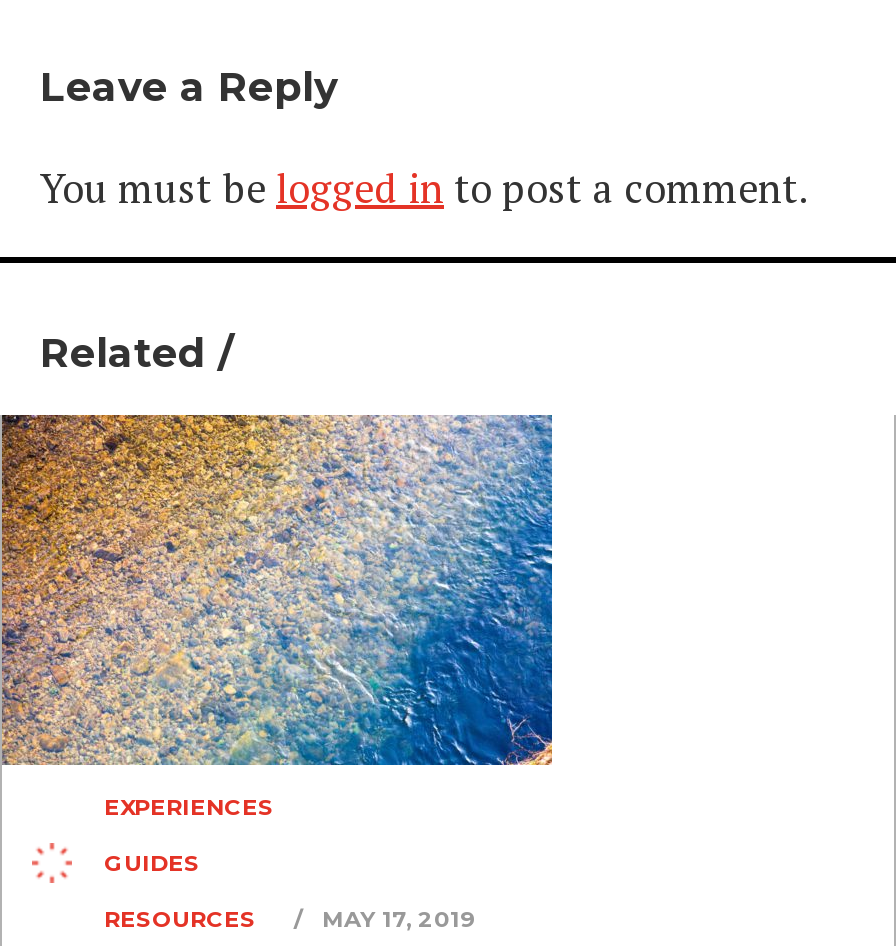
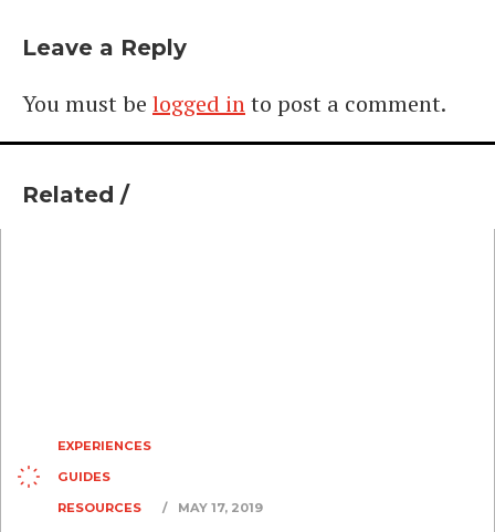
[6,413,554,767] [image] -> none

